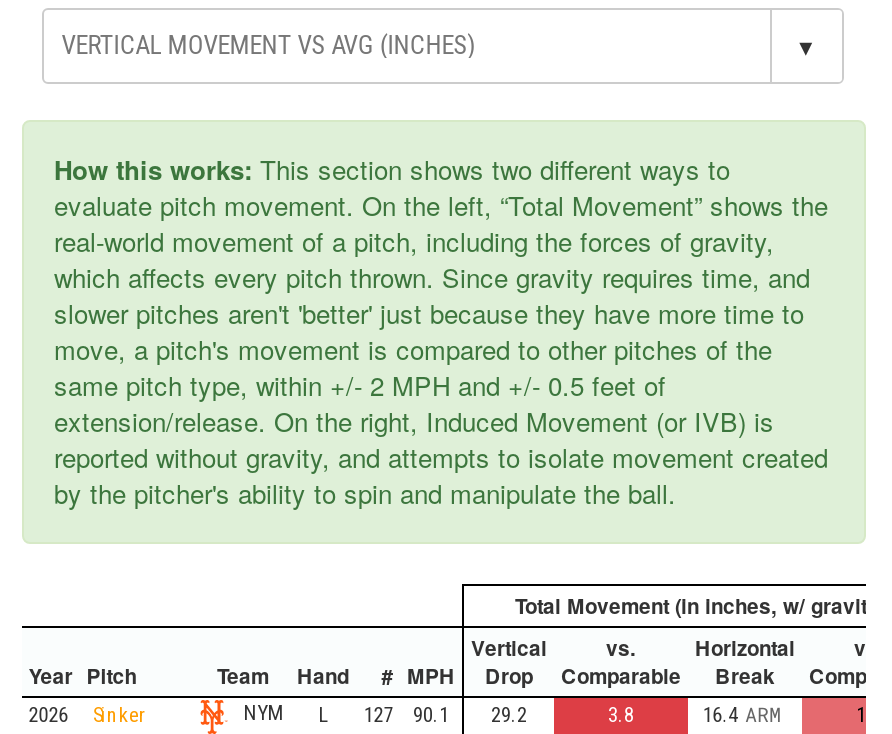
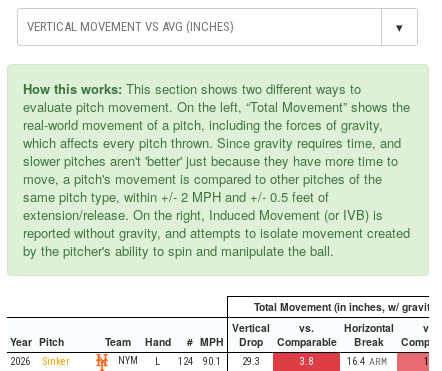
[364,701,394,727] 127 -> [178,355,193,368] 124
[491,701,527,727] 29.2 -> [241,355,259,368] 29.3

